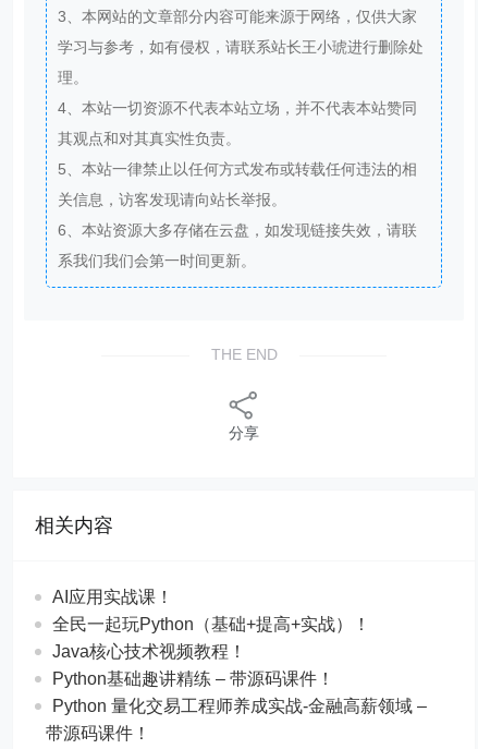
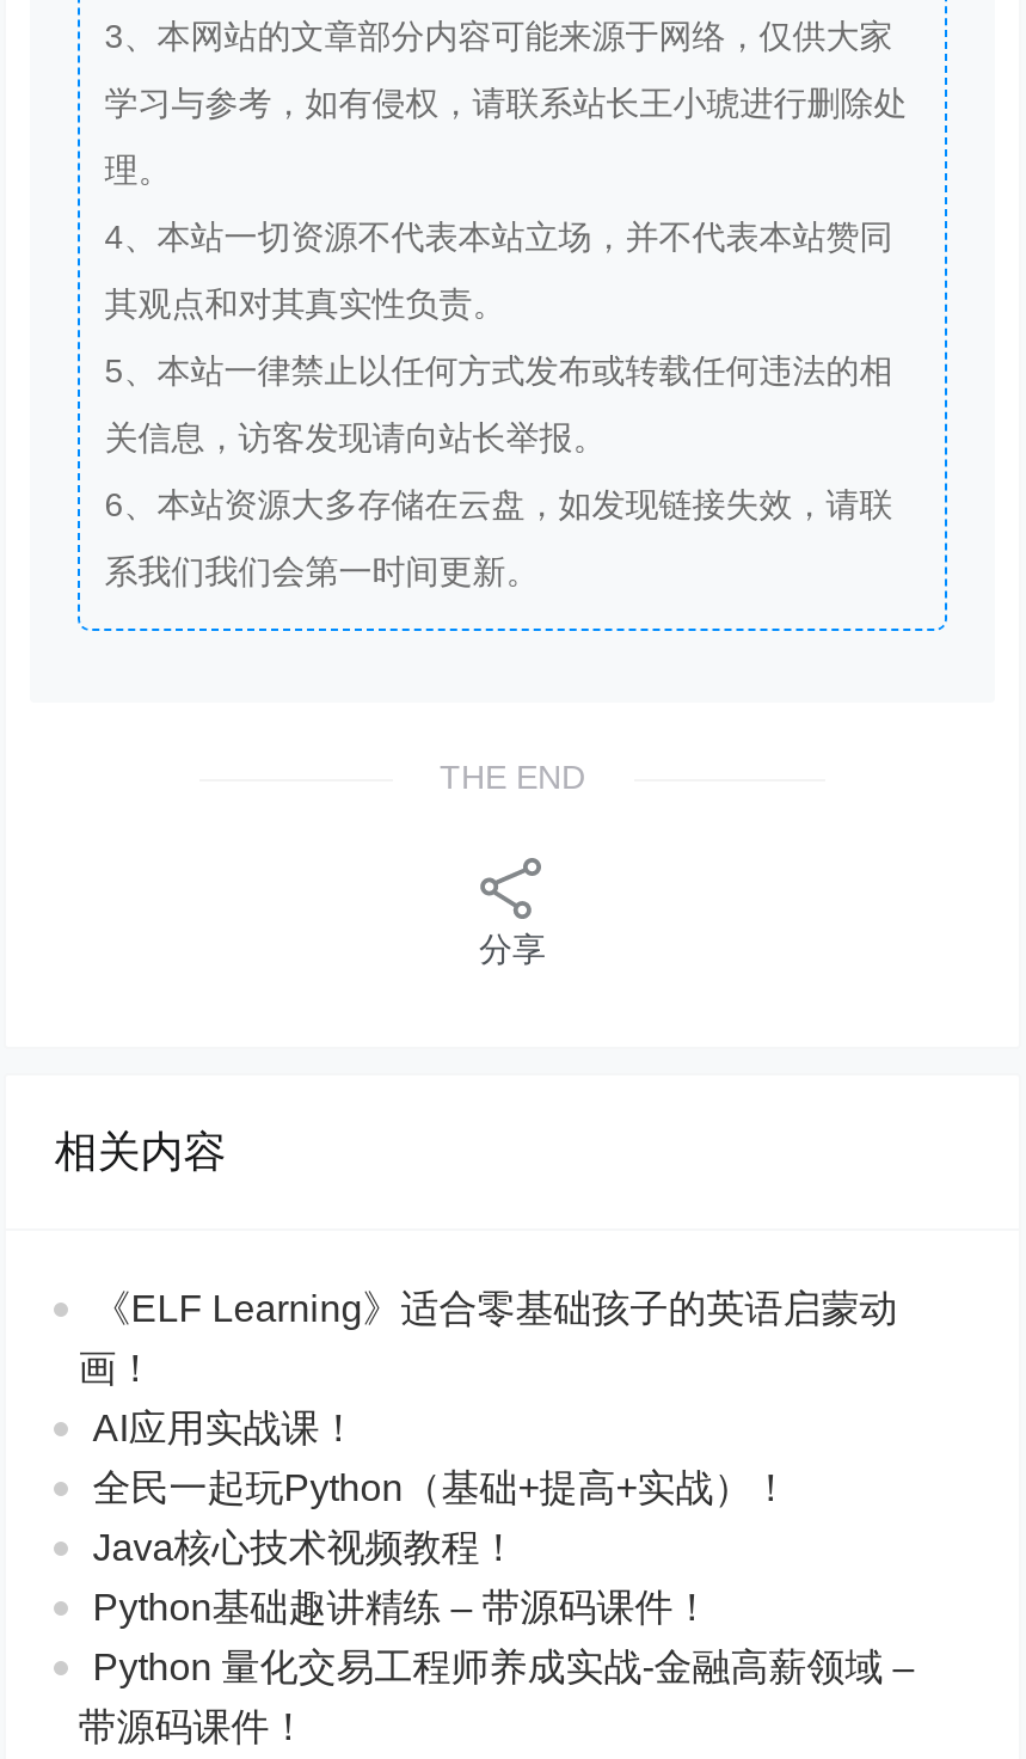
none -> [78,1289,897,1389] 《ELF Learning》适合零基础孩子的英语启蒙动 | 画！

